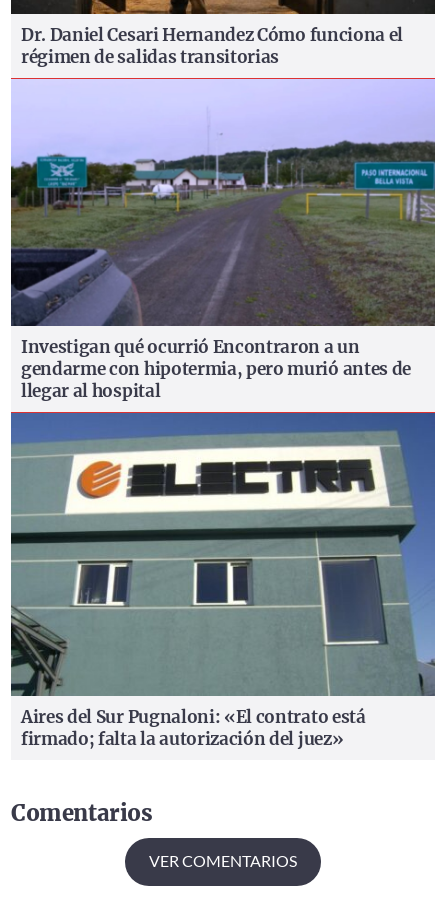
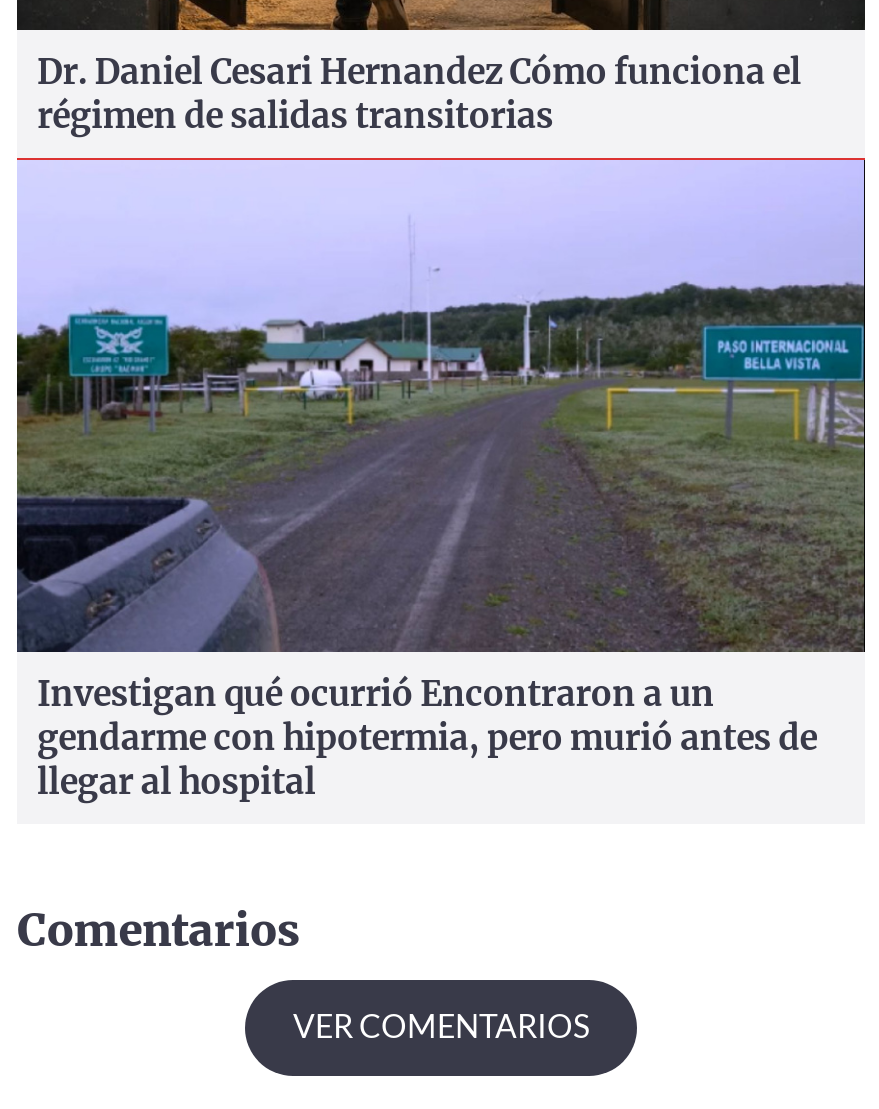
[10,411,436,750] [image] | Aires del Sur Pugnaloni: «El contrato está | firmado; falta la autorización del juez» -> none

